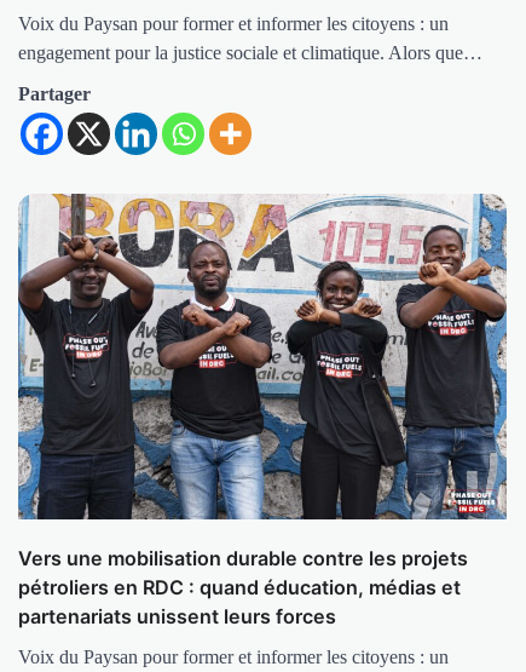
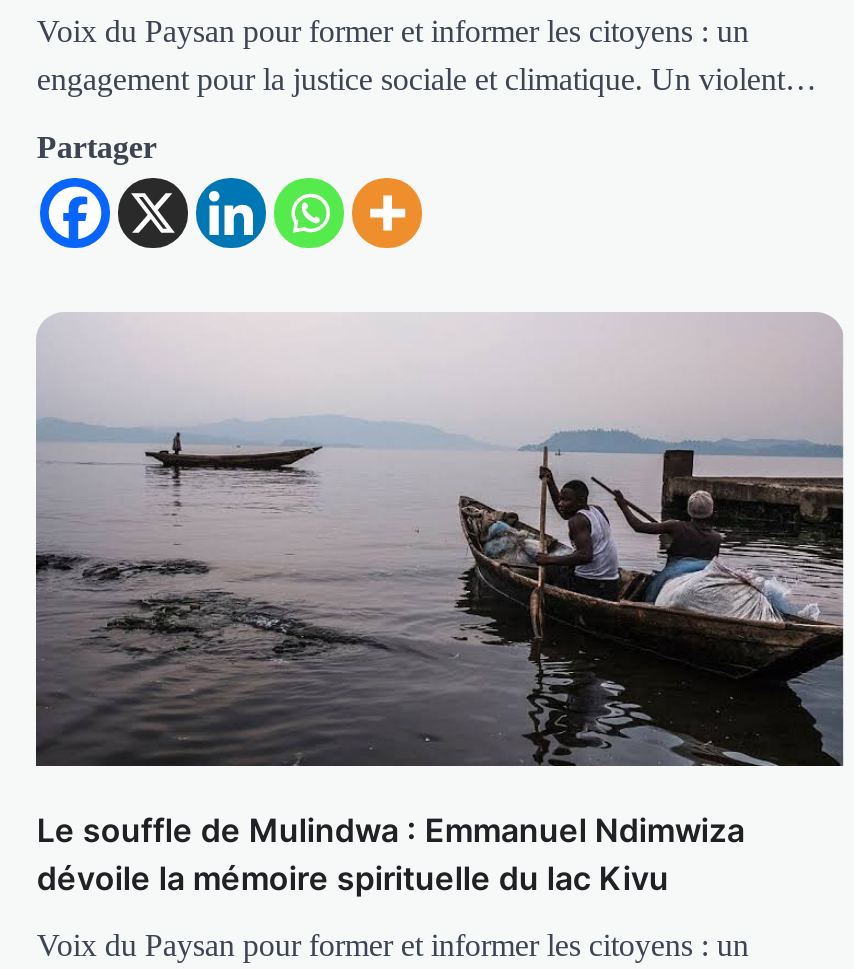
[19,42,483,63] engagement pour la justice sociale et climatique. Alors que… -> [37,62,817,96] engagement pour la justice sociale et climatique. Un violent…
[17,193,508,628] [image] | Vers une mobilisation durable contre les projets | pétroliers en RDC : quand éducation, médias et | partenariats unissent leurs forces -> [34,313,844,897] [image] | Le souffle de Mulindwa : Emmanuel Ndimwiza | dévoile la mémoire spirituelle du lac Kivu

